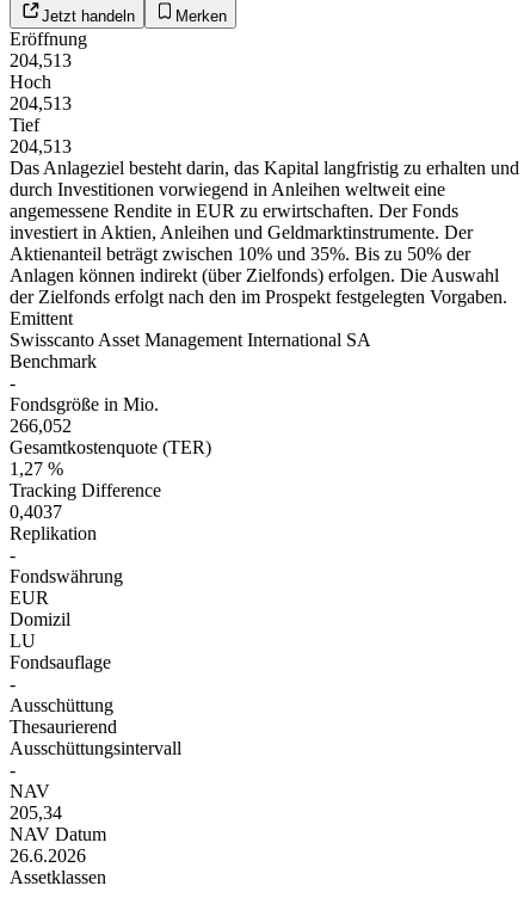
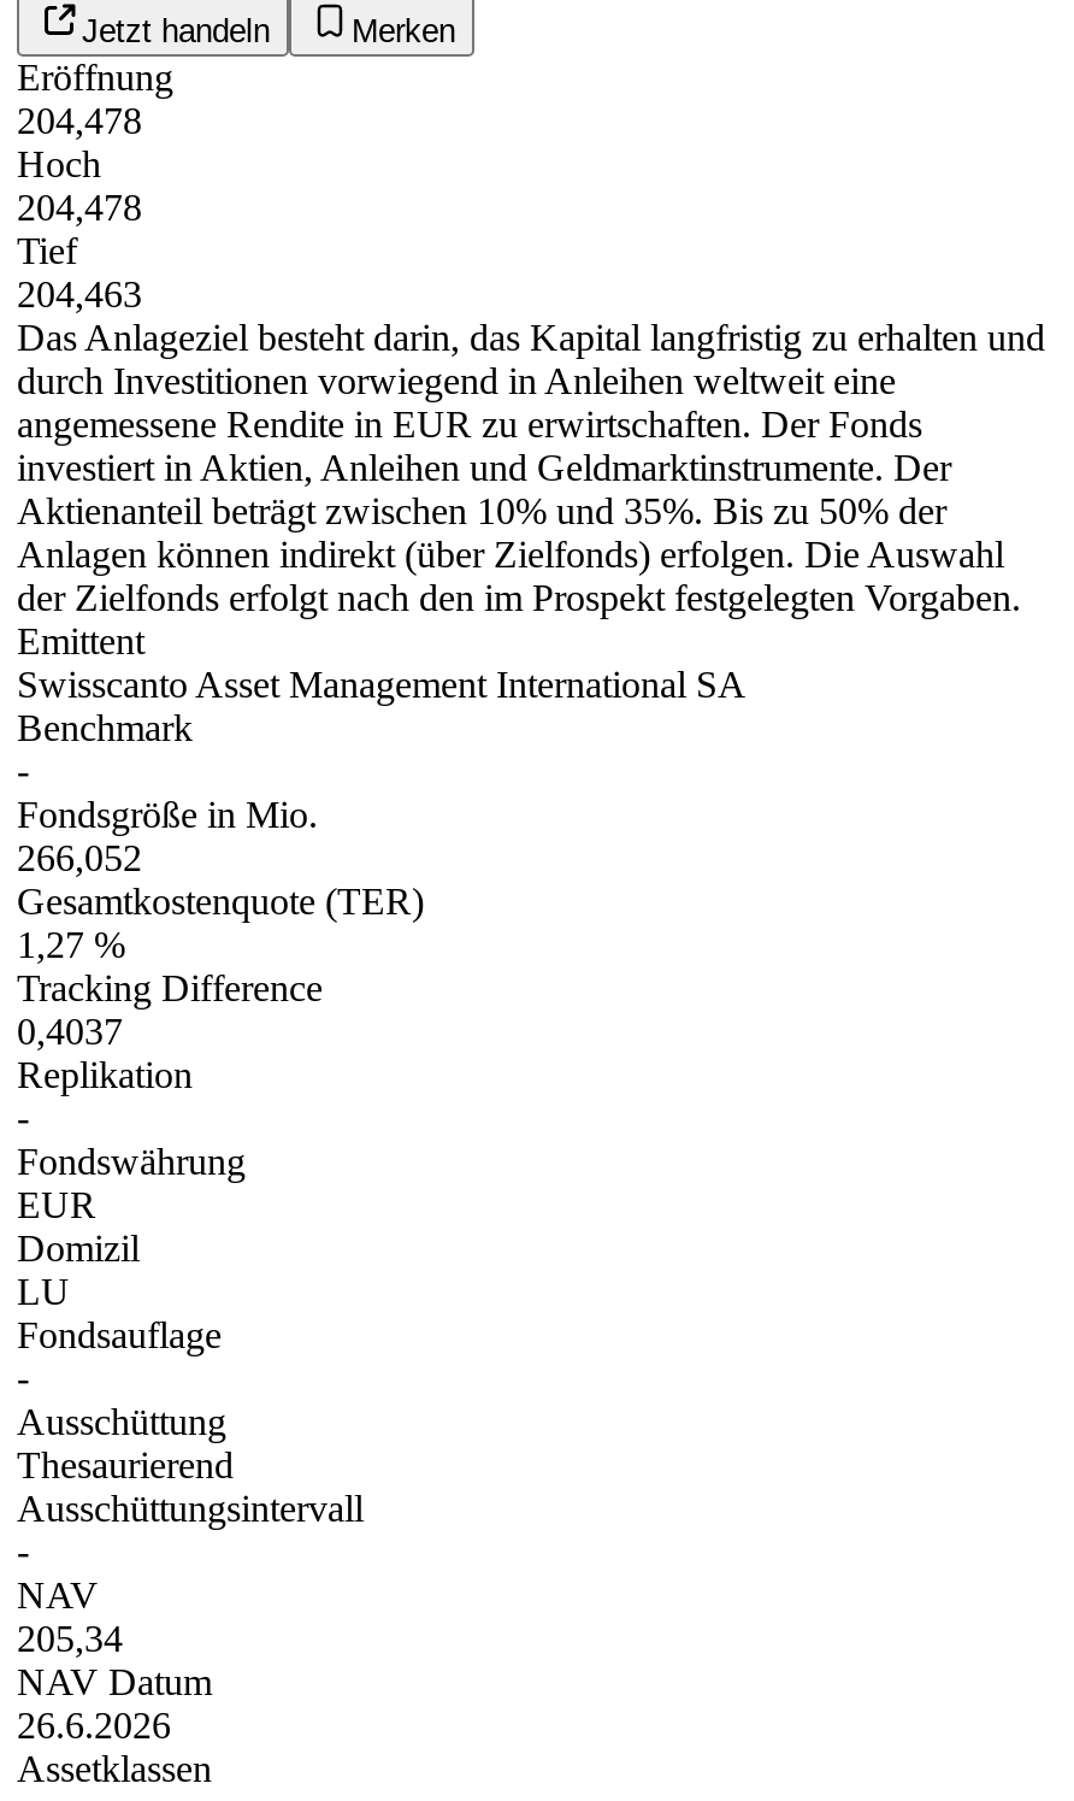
[10,50,72,71] 204,513 -> [17,100,142,141] 204,478
[10,93,72,114] 204,513 -> [17,187,142,228] 204,478
[10,136,72,157] 204,513 -> [17,274,142,315] 204,463

